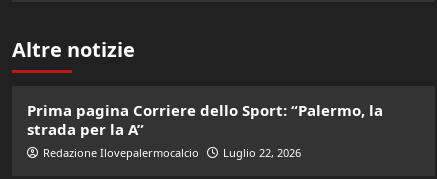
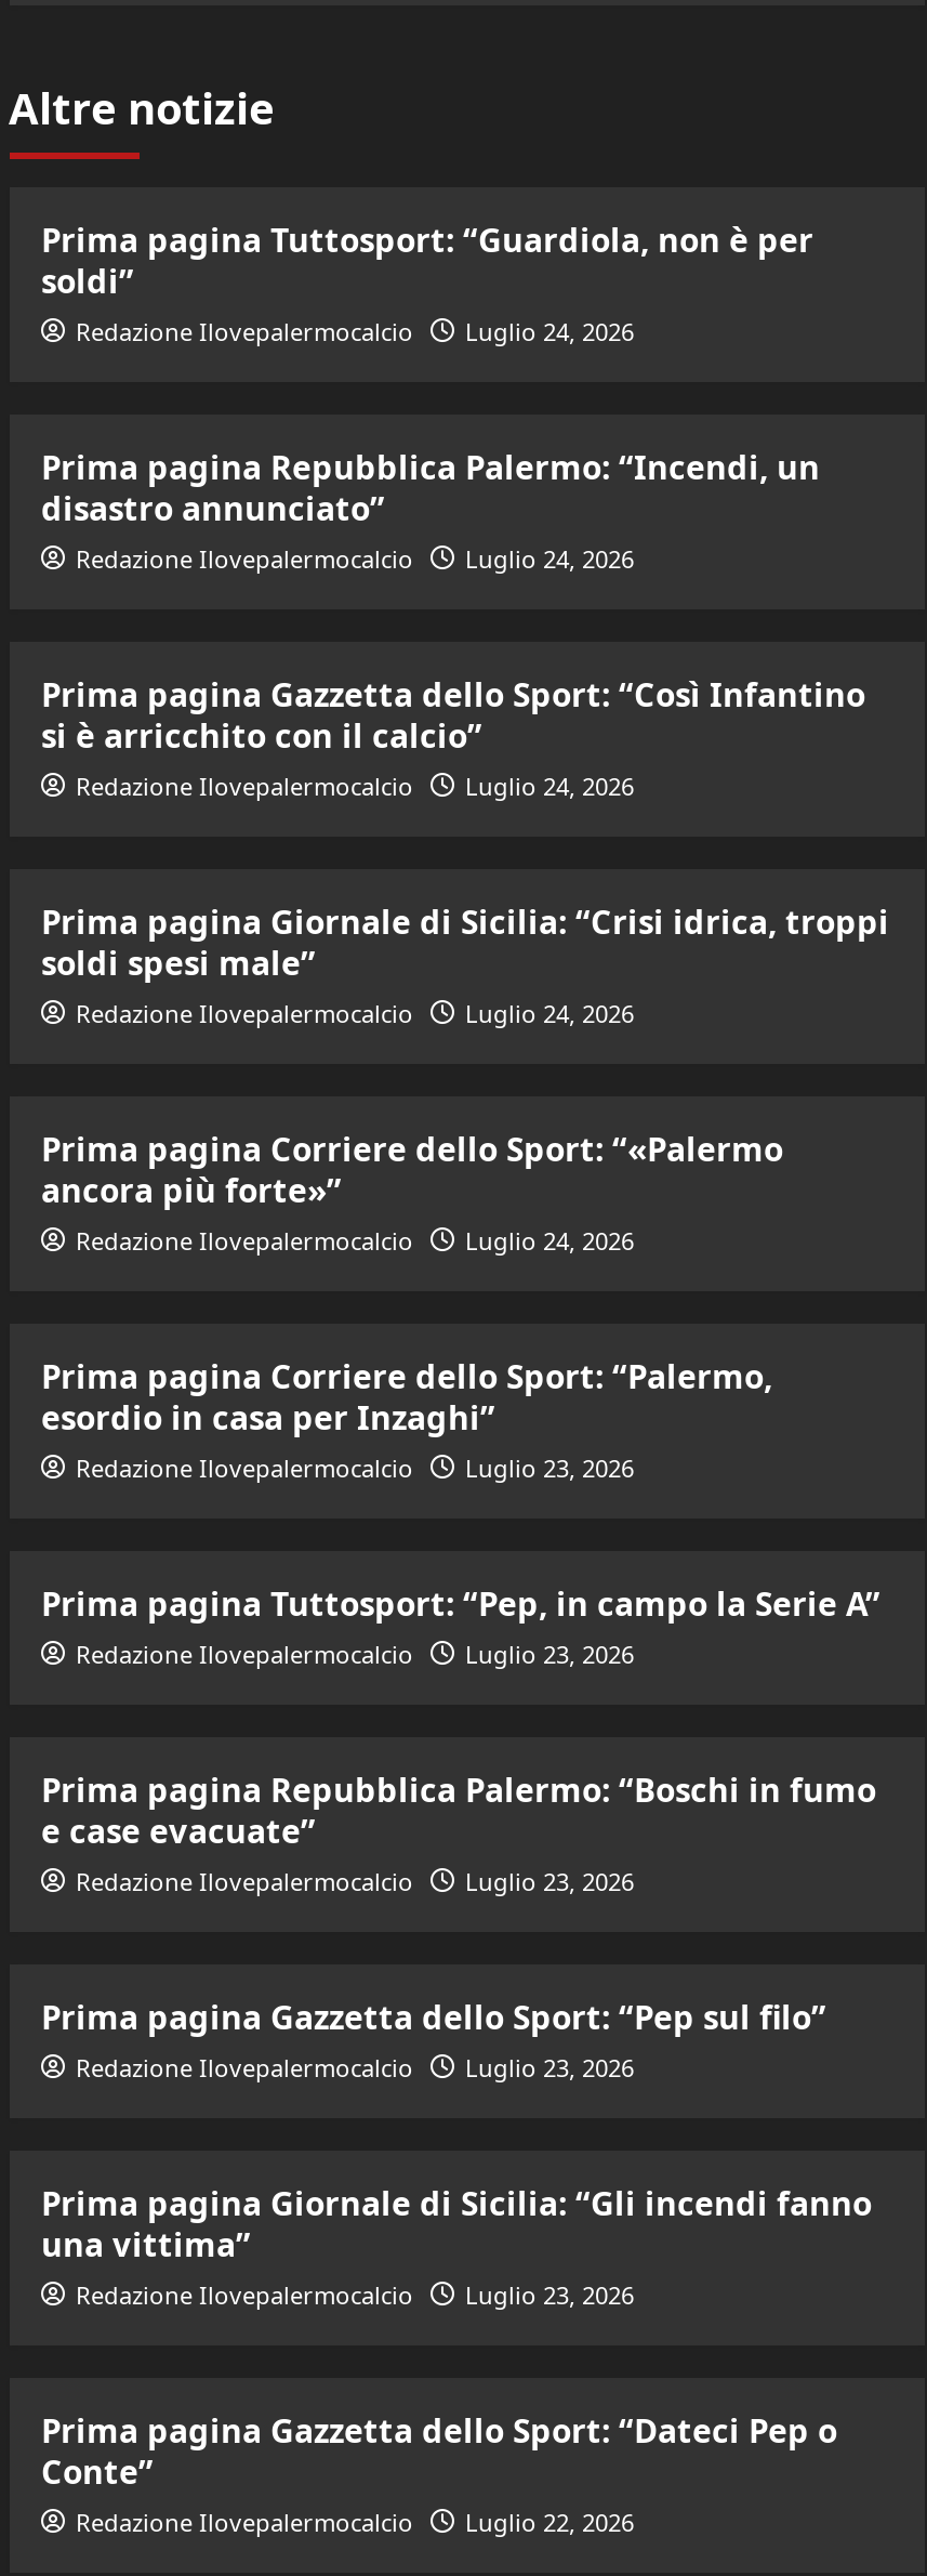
[26,100,382,139] Prima pagina Corriere dello Sport: “Palermo, la | strada per la A” -> [41,218,889,2493] Prima pagina Tuttosport: “Guardiola, non è per | soldi” | Redazione Ilovepalermocalcio | Luglio 24, 2026 | Prima pagina Repubblica Palermo: “Incendi, un | disastro annunciato” | Redazione Ilovepalermocalcio | Luglio 24, 2026 | Prima pagina Gazzetta dello Sport: “Così Infantino | si è arricchito con il calcio” | Redazione Ilovepalermocalcio | Luglio 24, 2026 | Prima pagina Giornale di Sicilia: “Crisi idrica, troppi | soldi spesi male” | Redazione Ilovepalermocalcio | Luglio 24, 2026 | Prima pagina Corriere dello Sport: “«Palermo | ancora più forte»” | Redazione Ilovepalermocalcio | Luglio 24, 2026 | Prima pagina Corriere dello Sport: “Palermo, | esordio in casa per Inzaghi” | Redazione Ilovepalermocalcio | Luglio 23, 2026 | Prima pagina Tuttosport: “Pep, in campo la Serie A” | Redazione Ilovepalermocalcio | Luglio 23, 2026 | Prima pagina Repubblica Palermo: “Boschi in fumo | e case evacuate” | Redazione Ilovepalermocalcio | Luglio 23, 2026 | Prima pagina Gazzetta dello Sport: “Pep sul filo” | Redazione Ilovepalermocalcio | Luglio 23, 2026 | Prima pagina Giornale di Sicilia: “Gli incendi fanno | una vittima” | Redazione Ilovepalermocalcio | Luglio 23, 2026 | Prima pagina Gazzetta dello Sport: “Dateci Pep o | Conte”

